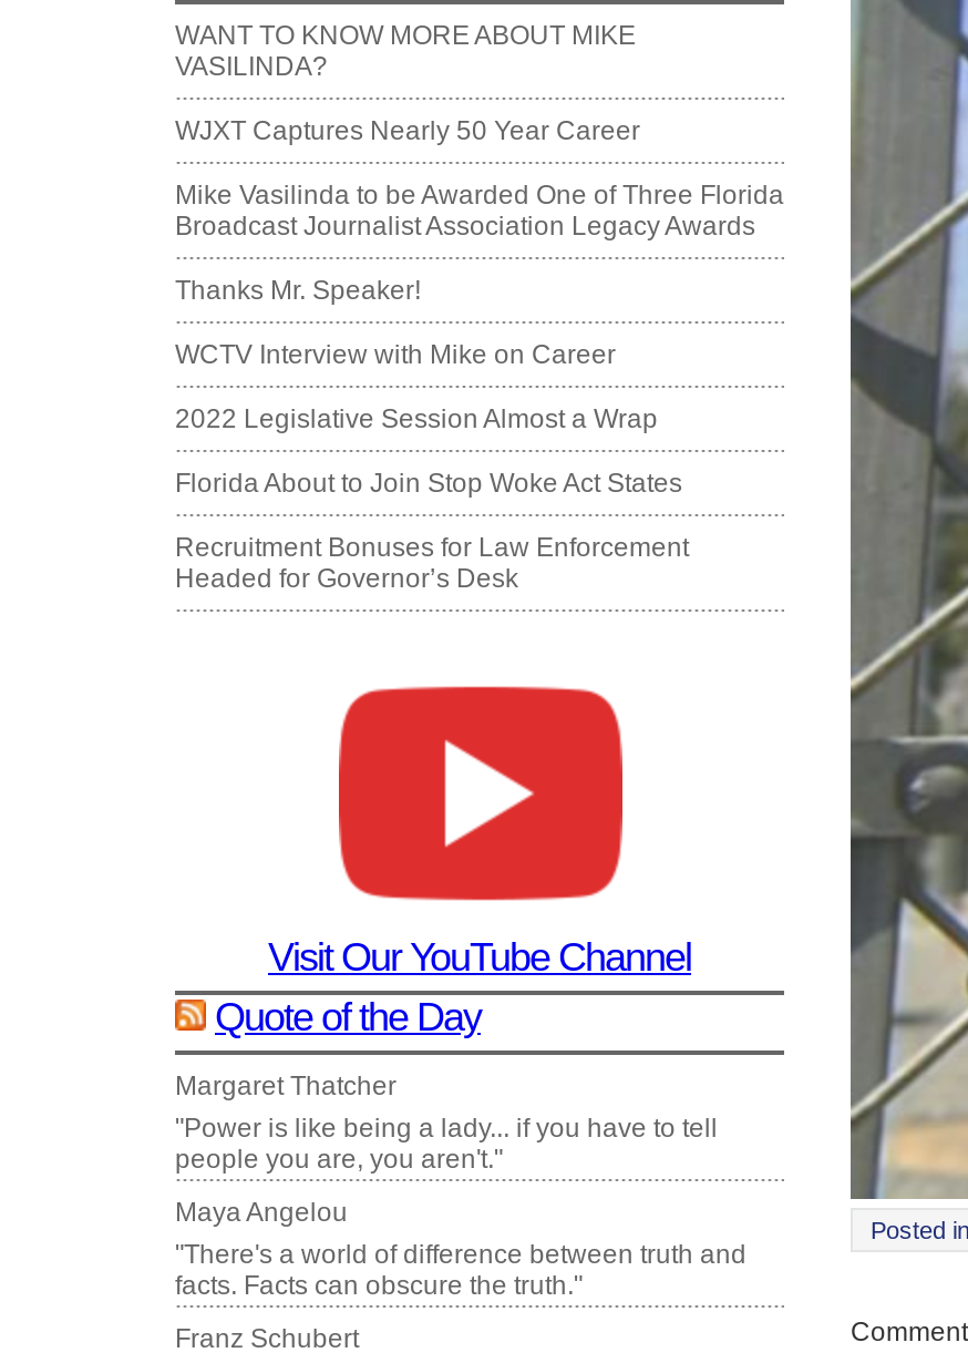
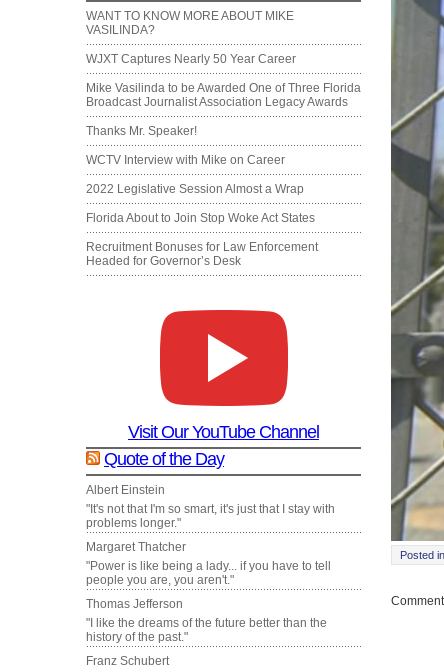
none -> [86,483,335,530] Albert Einstein | "It's not that I'm so smart, it's just that I stay with | problems longer."
[175,1197,746,1302] Maya Angelou | "There's a world of difference between truth and | facts. Facts can obscure the truth." -> [86,597,327,644] Thomas Jefferson | "I like the dreams of the future better than the | history of the past."

